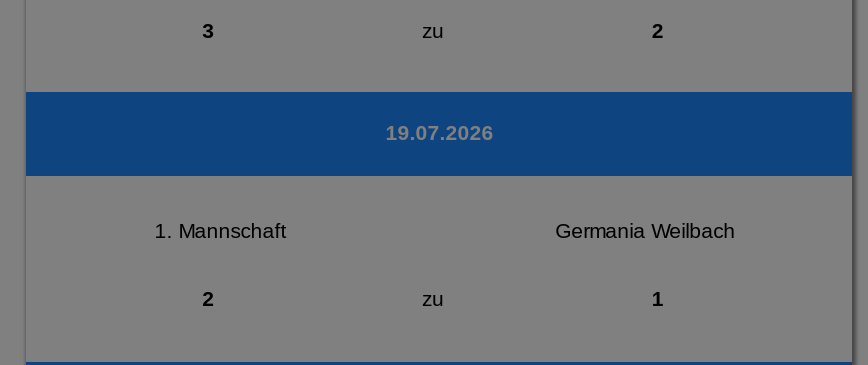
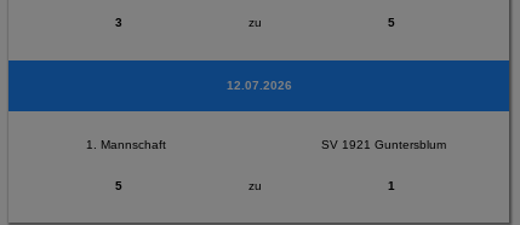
[652,19,664,41] 2 -> [388,16,395,29] 5
[385,122,493,144] 19.07.2026 -> [226,78,292,91] 12.07.2026
[555,221,735,243] Germania Weilbach -> [321,138,446,151] SV 1921 Guntersblum
[202,289,214,311] 2 -> [115,179,123,192] 5

